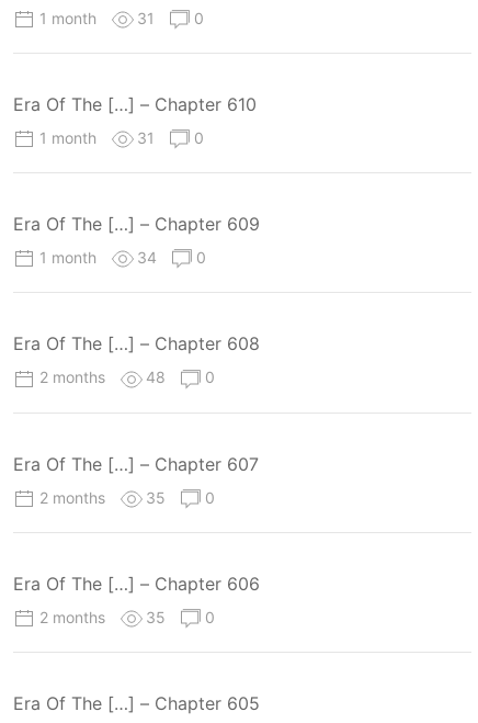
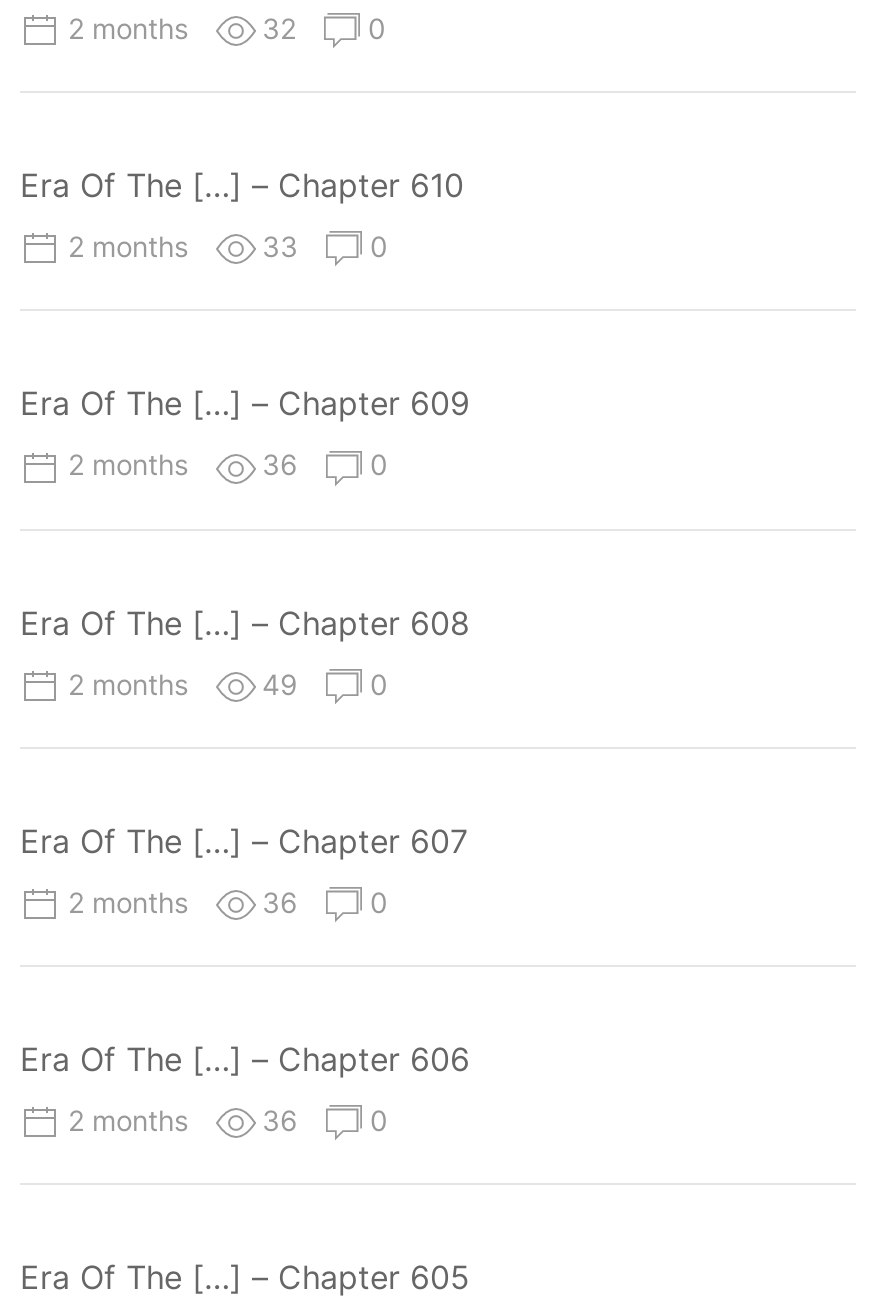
[39,9,155,27] 1 month | 31 -> [68,11,296,45] 2 months | 32
[39,128,155,147] 1 month | 31 -> [68,229,298,263] 2 months | 33
[39,248,157,267] 1 month | 34 -> [68,447,298,481] 2 months | 36
[146,368,166,387] 48 -> [262,666,298,700] 49
[146,488,166,506] 35 -> [262,884,298,918] 36
[146,608,166,626] 35 -> [262,1103,298,1137] 36

